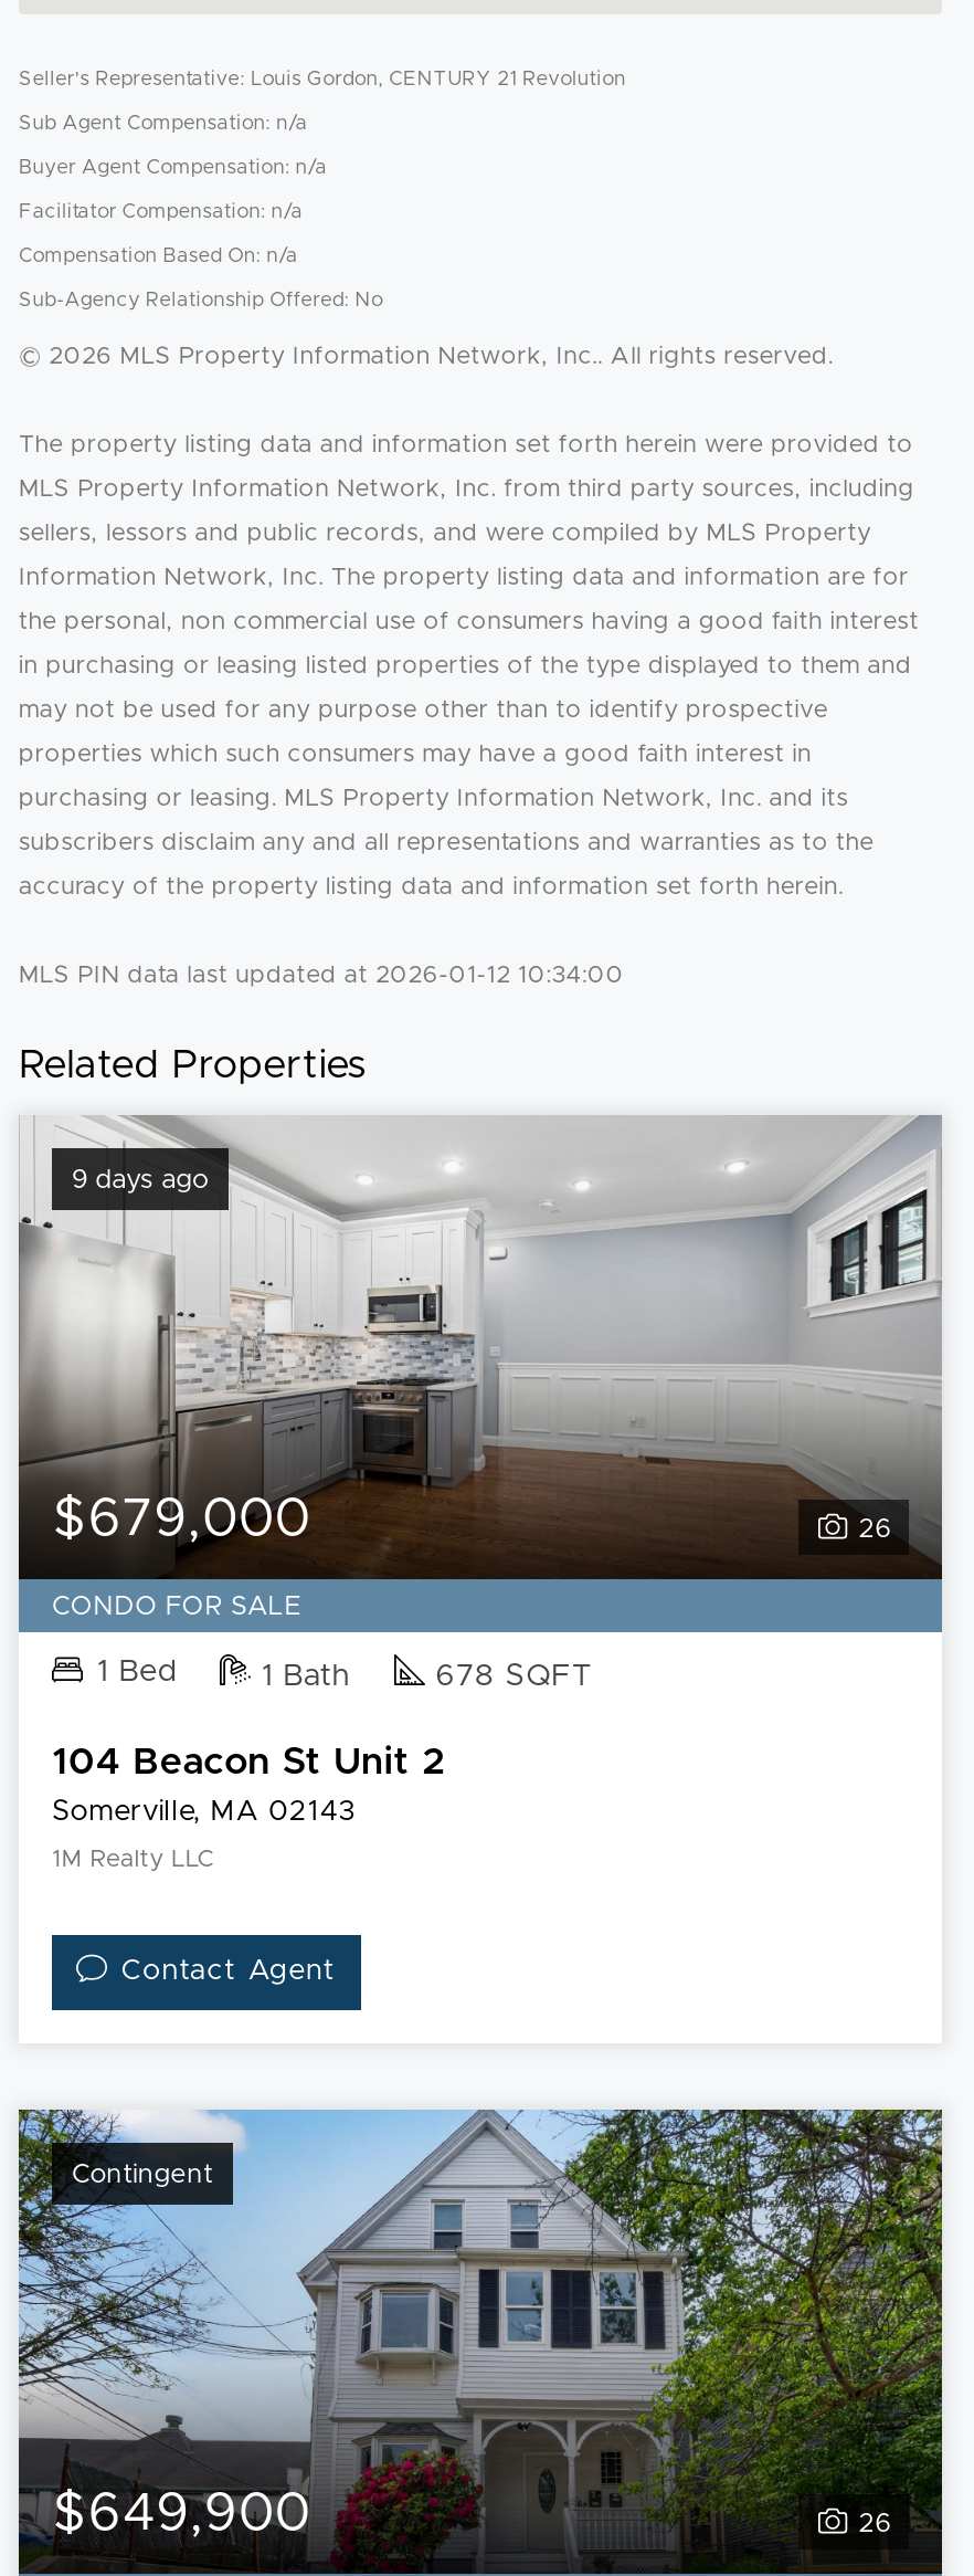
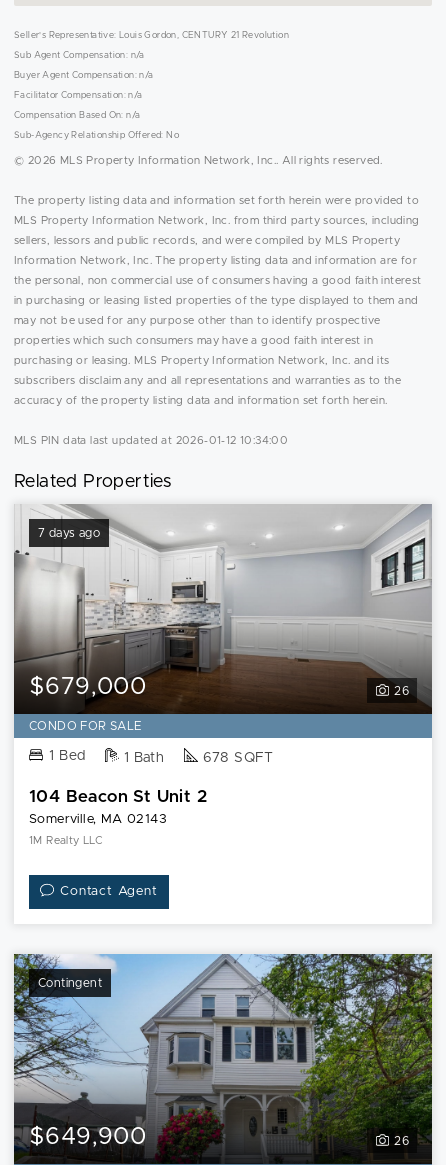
[72,1166,209,1192] 9 days ago -> [38,527,100,539] 7 days ago

